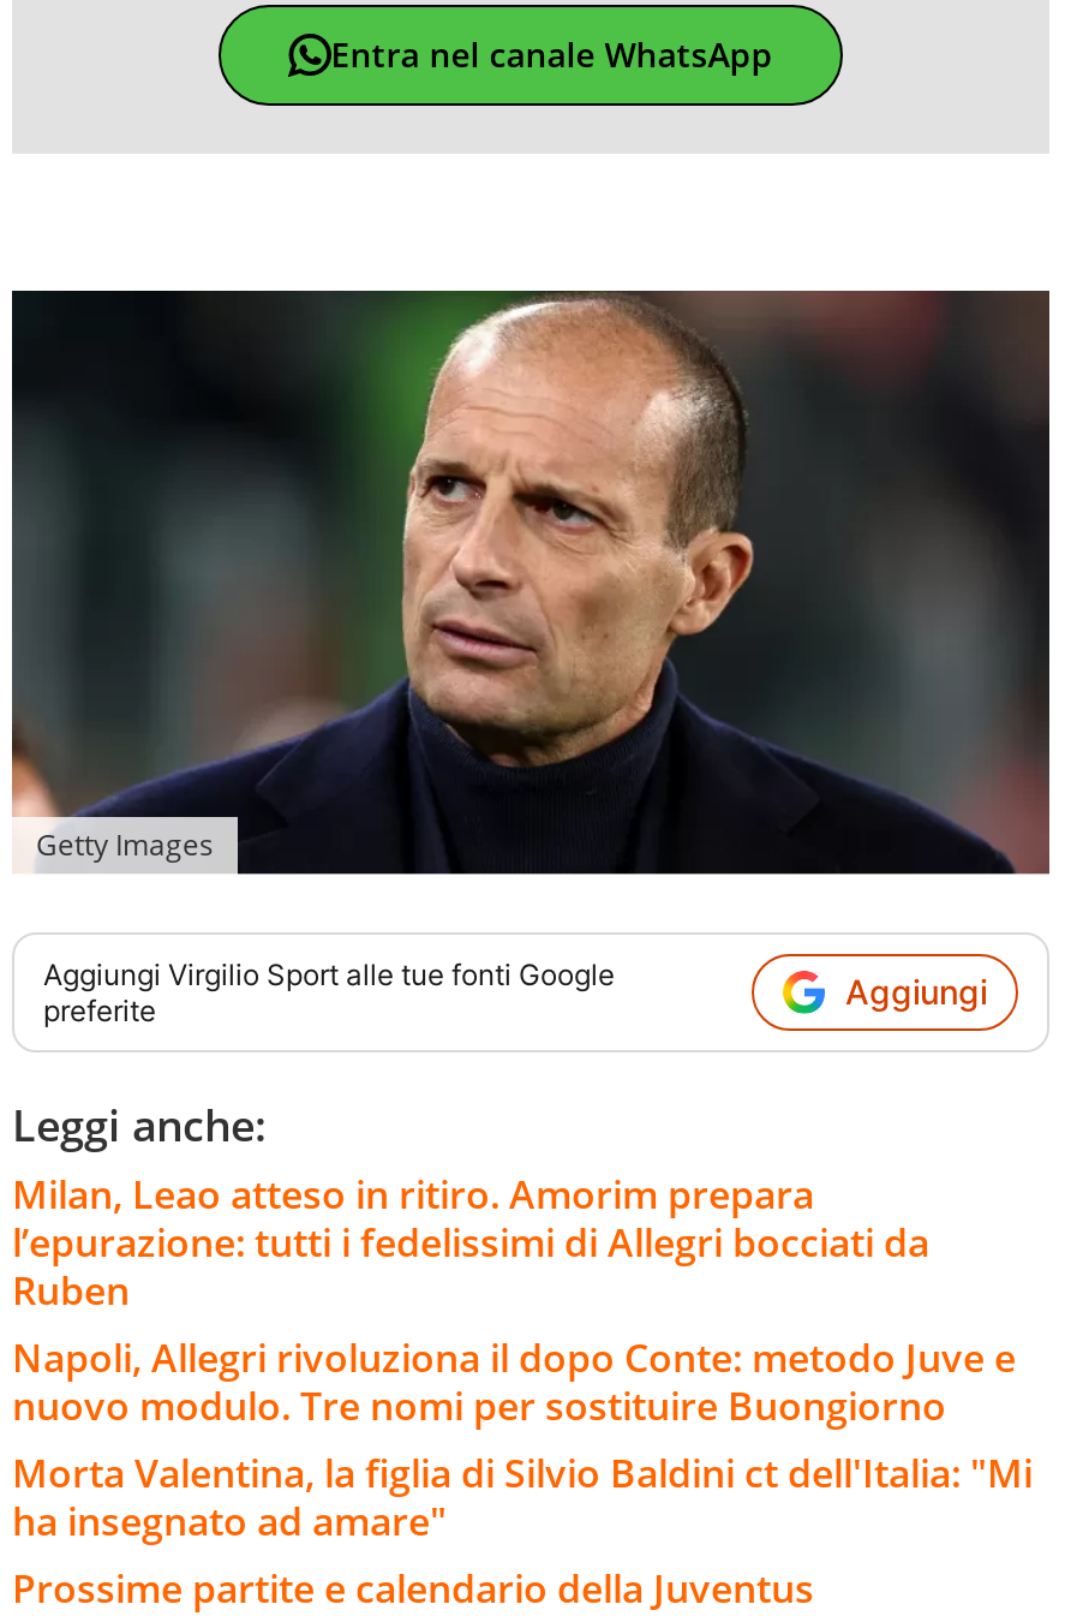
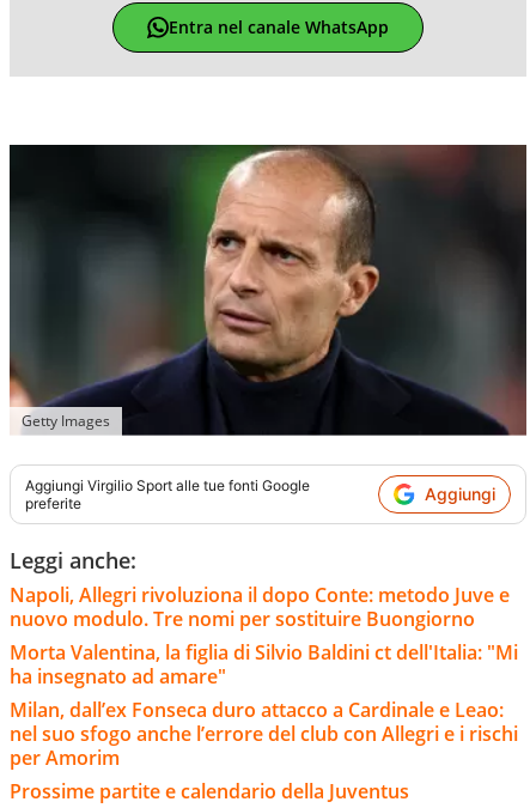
[12,1168,929,1317] Milan, Leao atteso in ritiro. Amorim prepara | l’epurazione: tutti i fedelissimi di Allegri bocciati da | Ruben -> none
moved [12,1331,1033,1548] -> [10,582,518,689]: Napoli, Allegri rivoluziona il dopo Conte: metodo Juve e | nuovo modulo. Tre nomi per sostituire Buongiorno | Morta Valentina, la figlia di Silvio Baldini ct dell'Italia: "Mi | ha insegnato ad amare"
none -> [10,697,518,771] Milan, dall’ex Fonseca duro attacco a Cardinale e Leao: | nel suo sfogo anche l’errore del club con Allegri e i rischi | per Amorim

